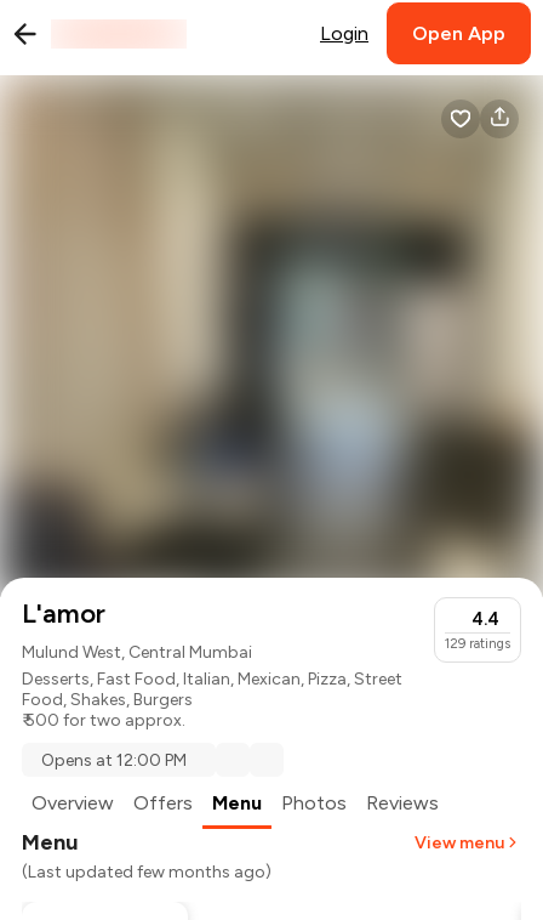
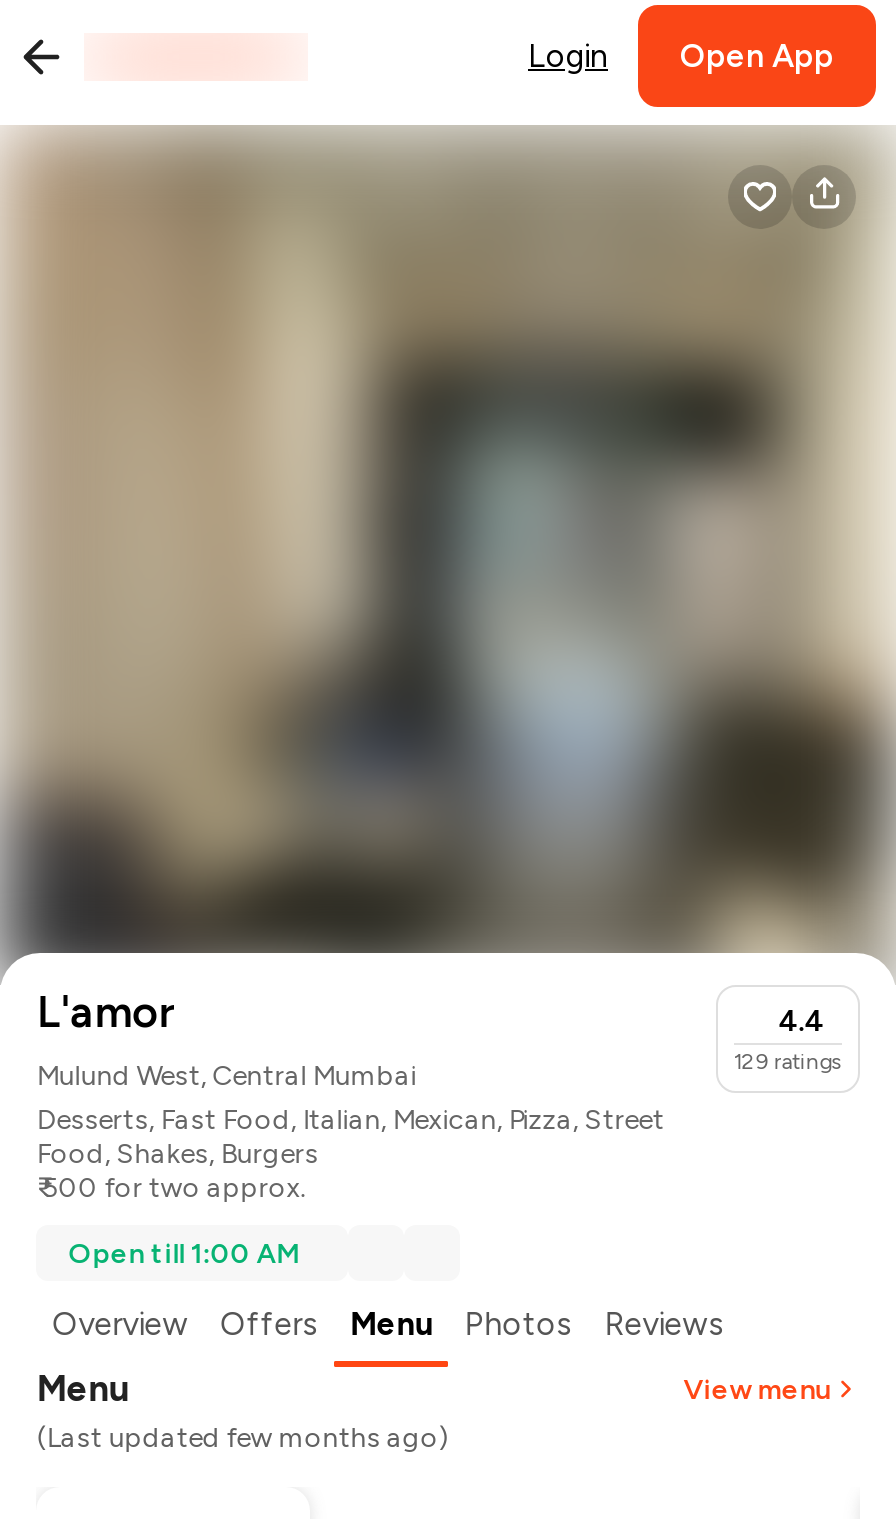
[42,750,187,770] Opens at 12:00 PM -> [69,1237,301,1271] Open till 1:00 AM

